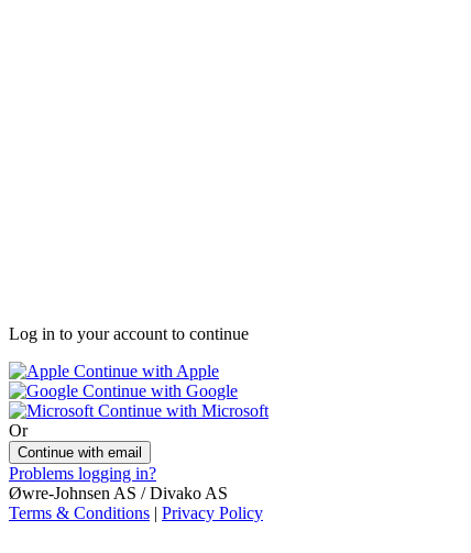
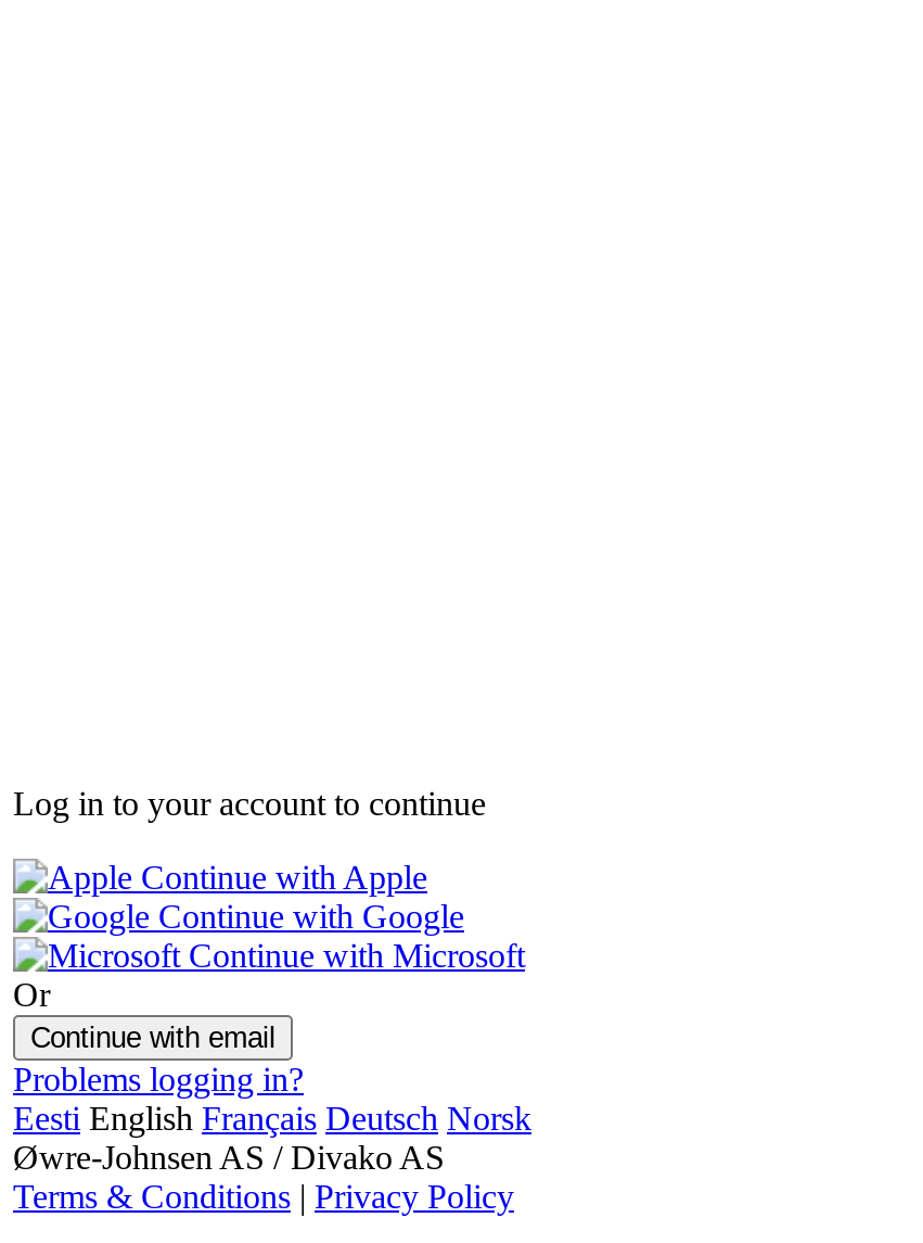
none -> [13,1099,531,1136] Eesti English Français Deutsch Norsk

